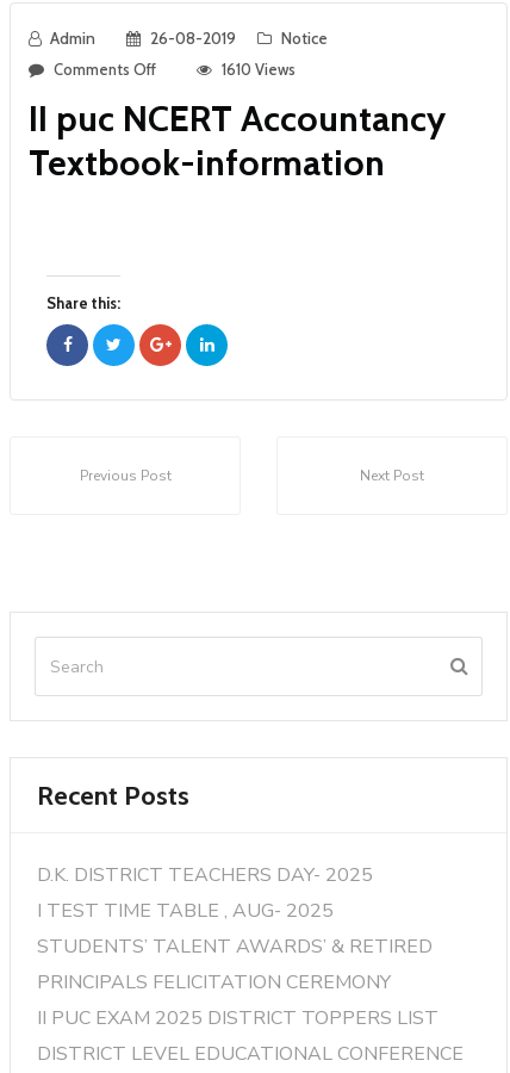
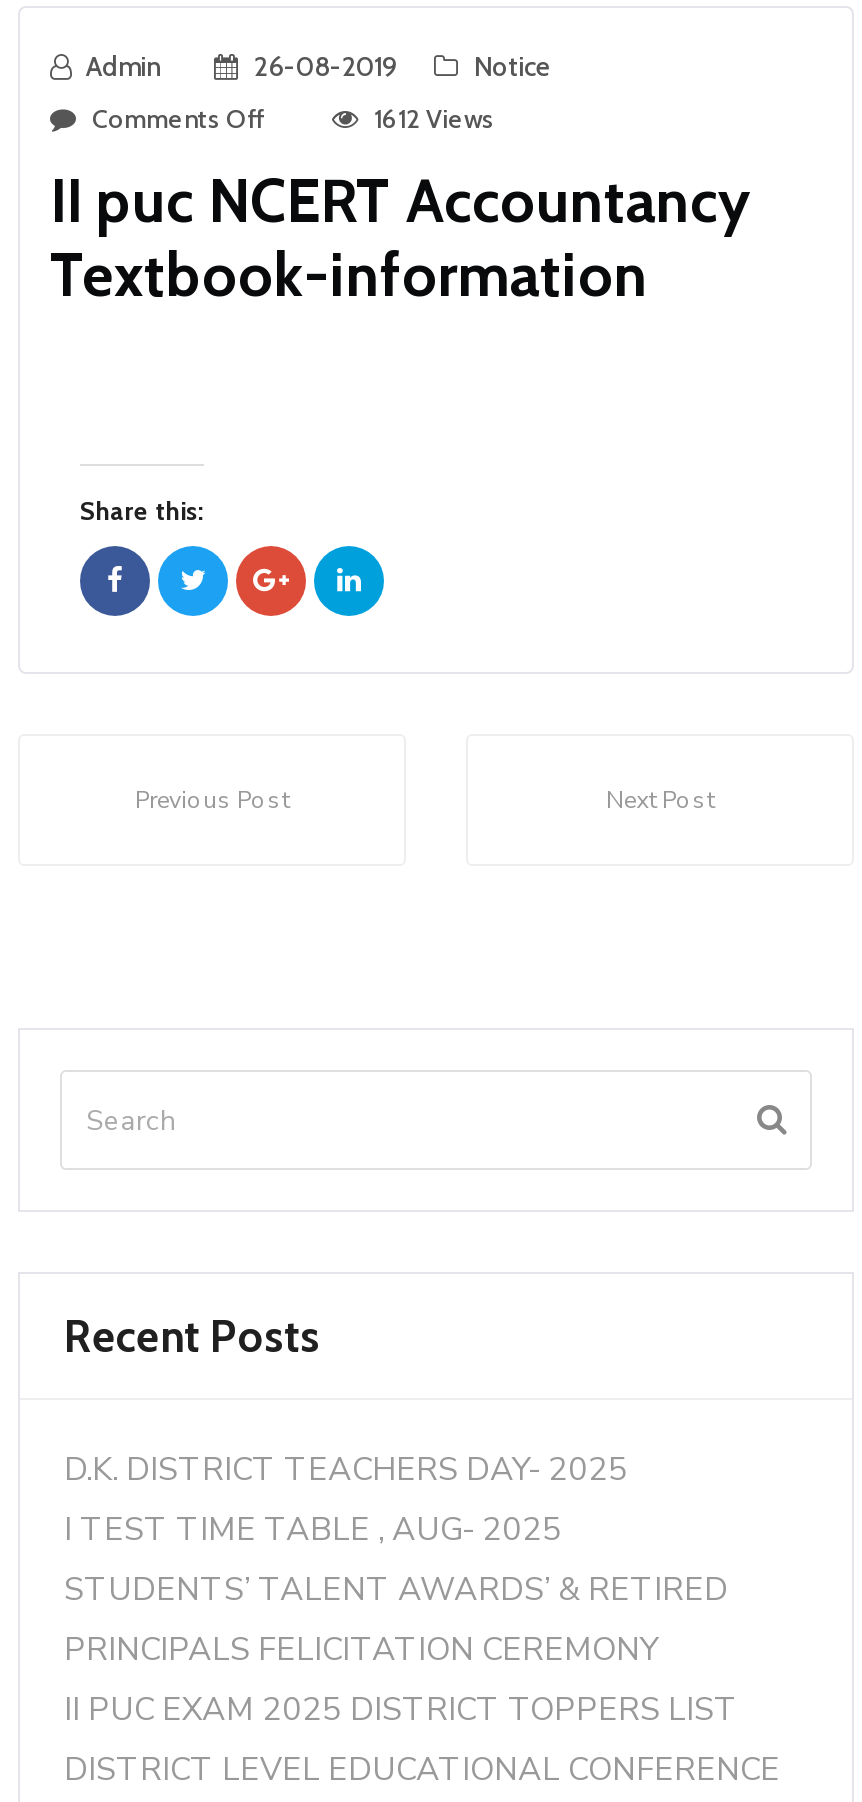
[222,60,296,79] 1610 Views -> [374,102,494,134] 1612 Views

